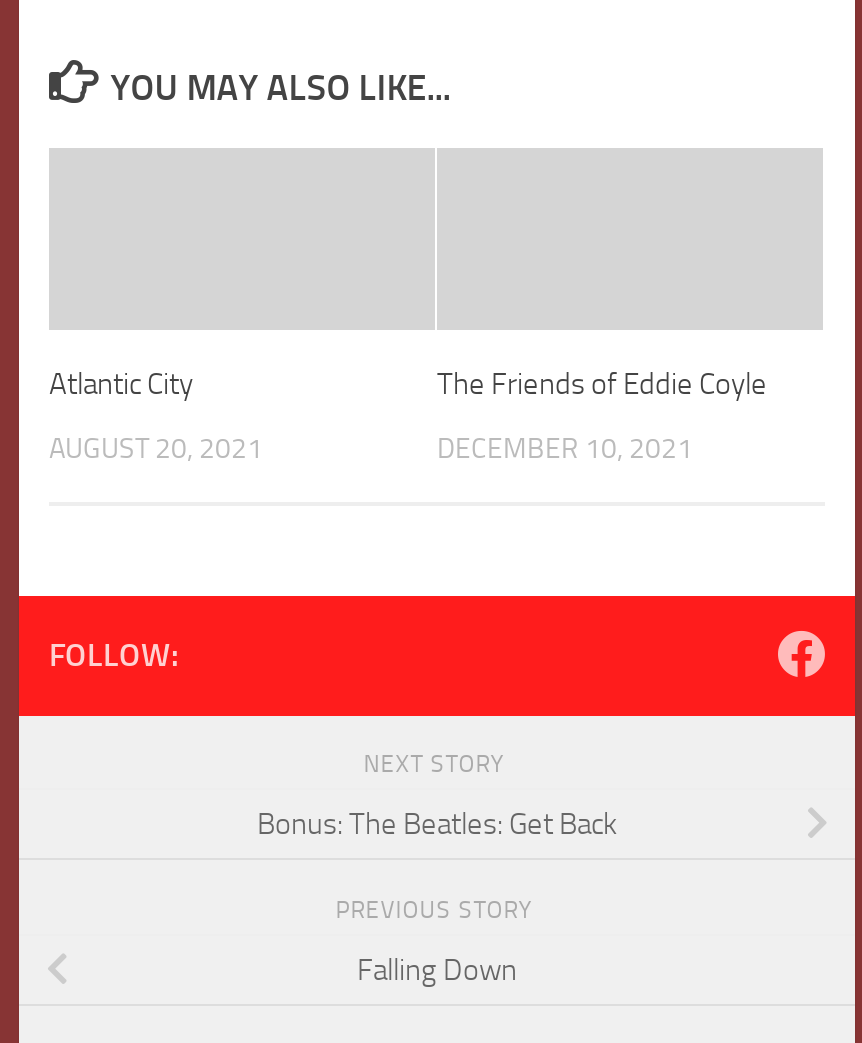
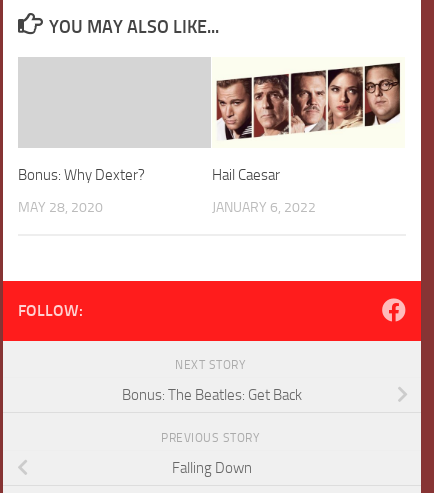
none -> [213,59,403,146] [image]
[49,366,193,402] Atlantic City -> [18,166,145,184] Bonus: Why Dexter?
[437,366,767,402] The Friends of Eddie Coyle -> [212,166,280,184] Hail Caesar
[49,432,263,466] AUGUST 20, 2021 -> [18,199,103,216] MAY 28, 2020
[437,432,693,466] DECEMBER 10, 2021 -> [212,199,316,216] JANUARY 6, 2022

